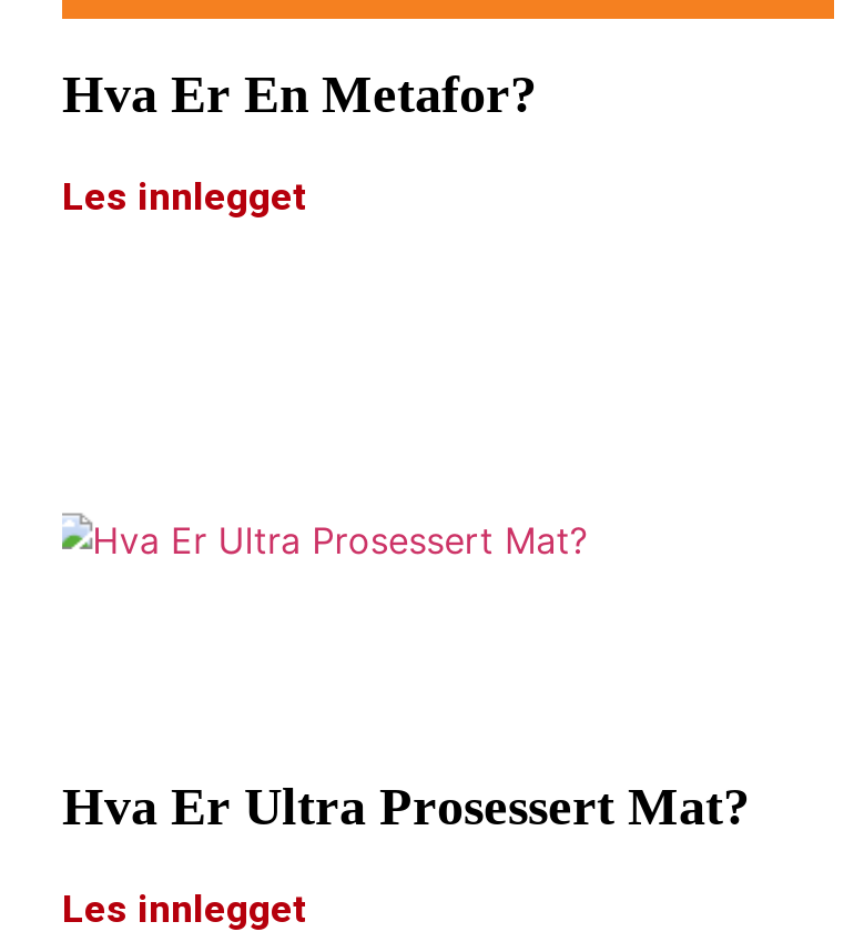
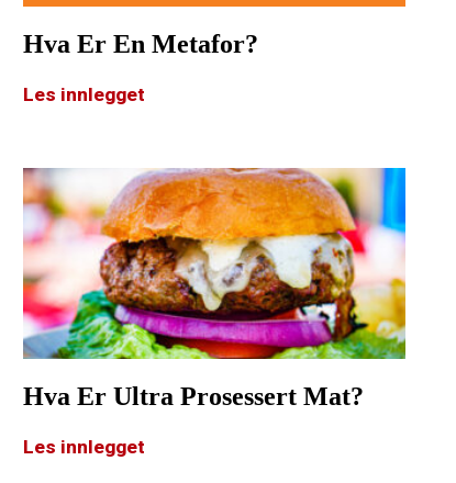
none -> [22,167,407,360] [image]

